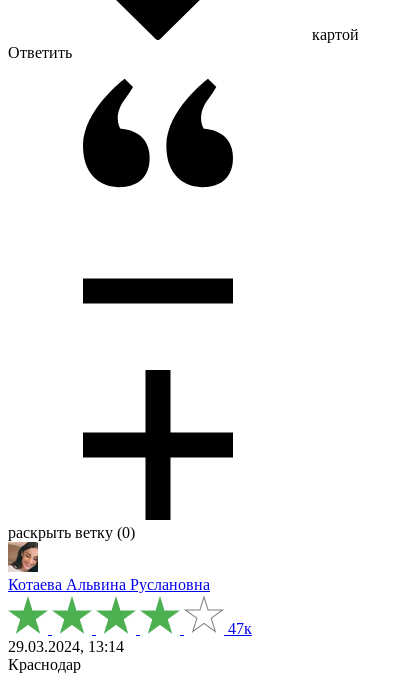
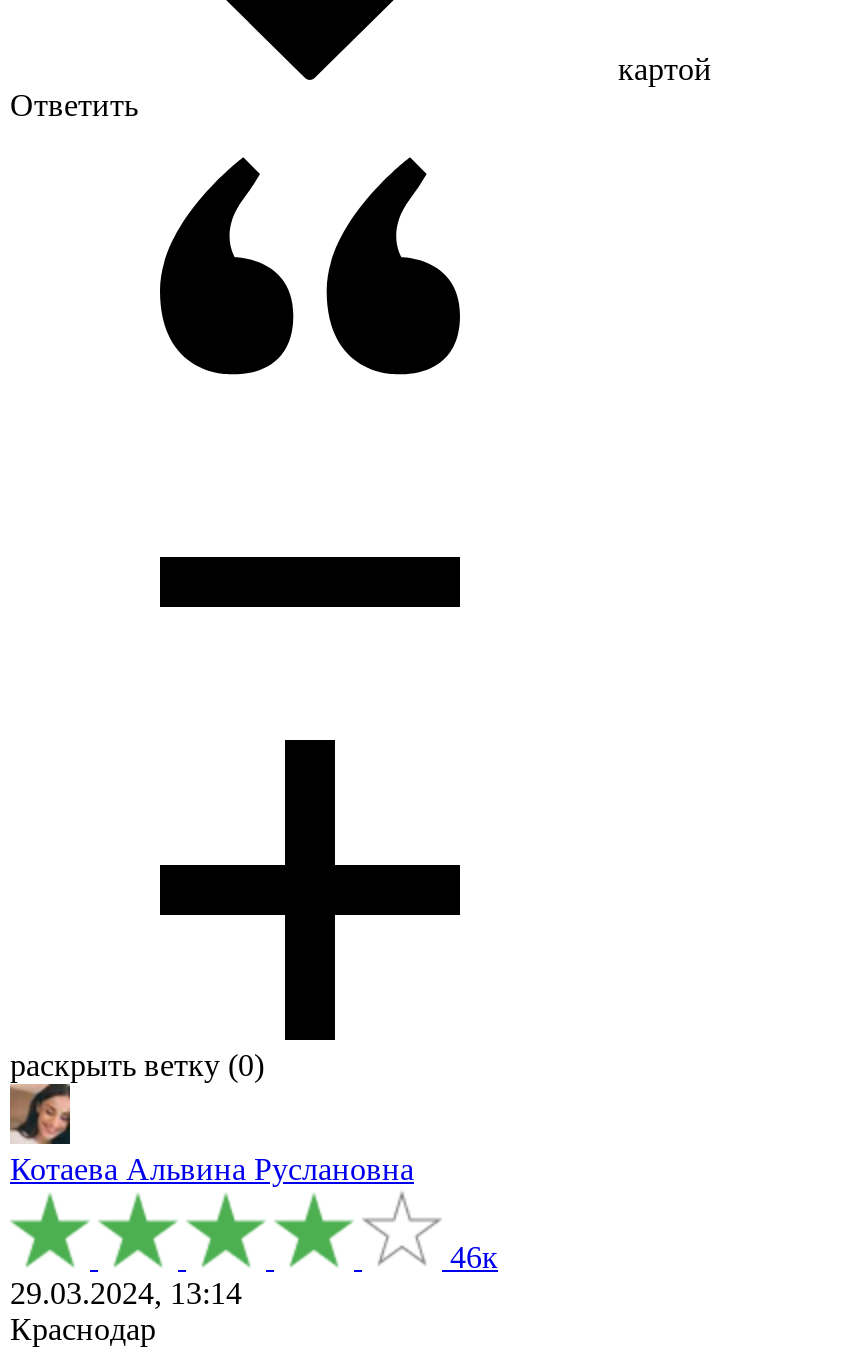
[224,620,252,637] 47к -> [442,1240,498,1274] 46к

